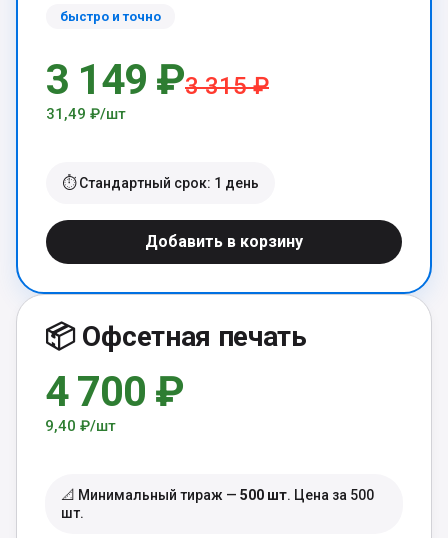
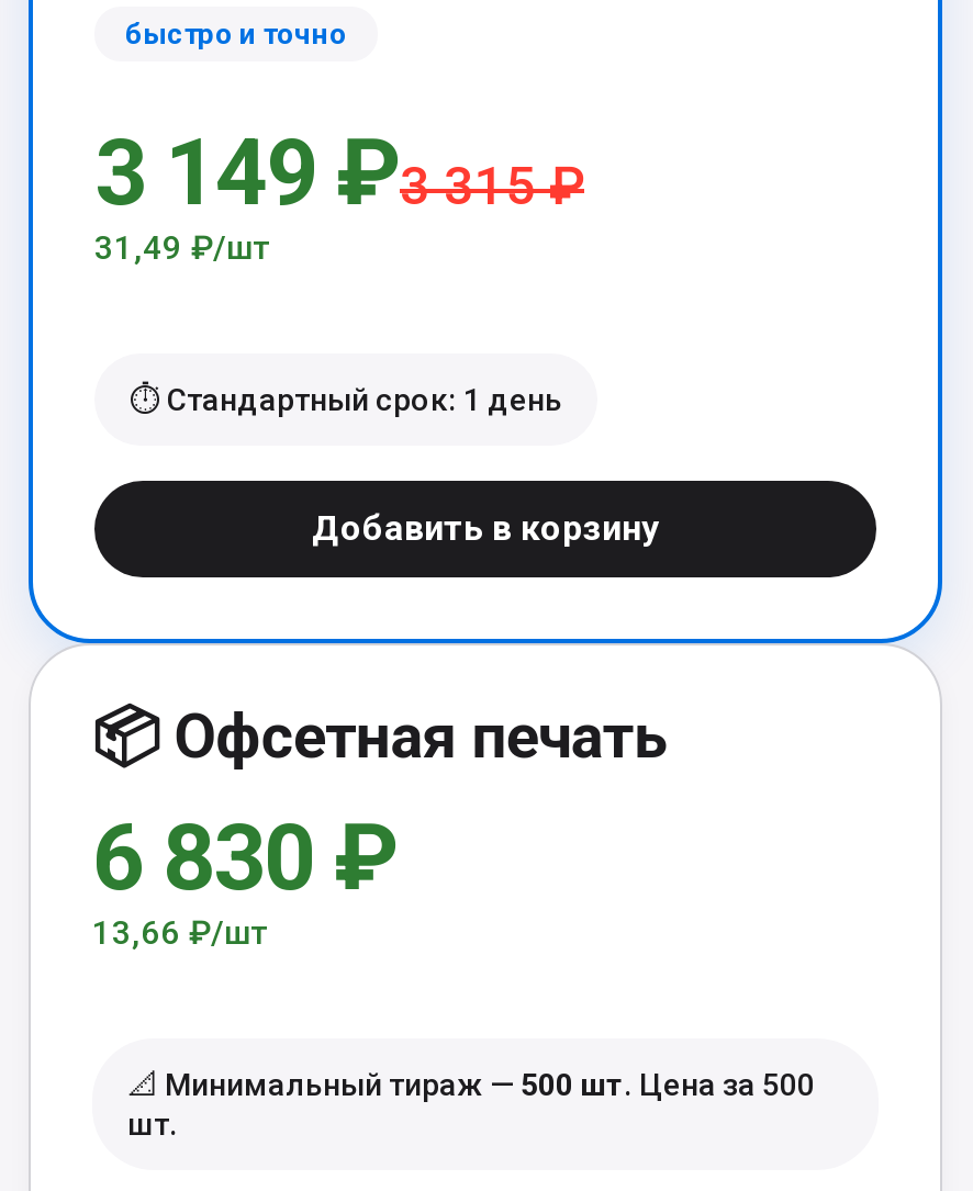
[45,367,184,416] 4 700 ₽ -> [92,804,398,911] 6 830 ₽
[45,417,116,435] 9,40 ₽/шт -> [92,913,268,953] 13,66 ₽/шт

